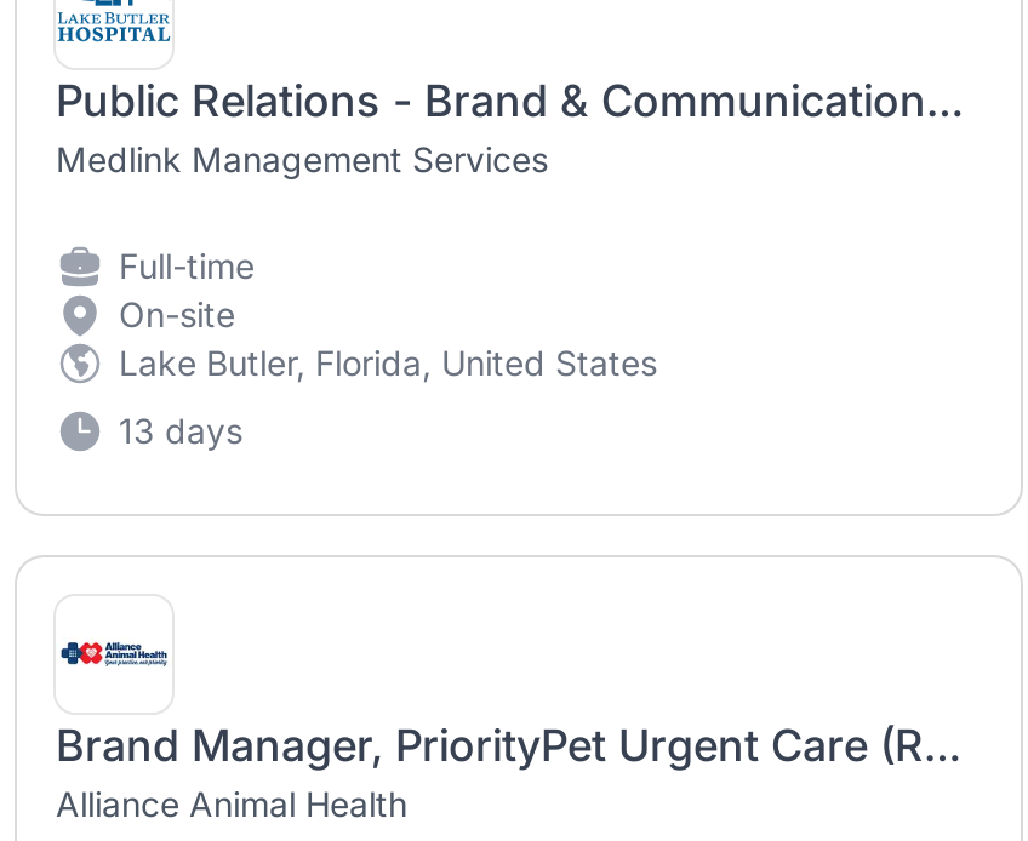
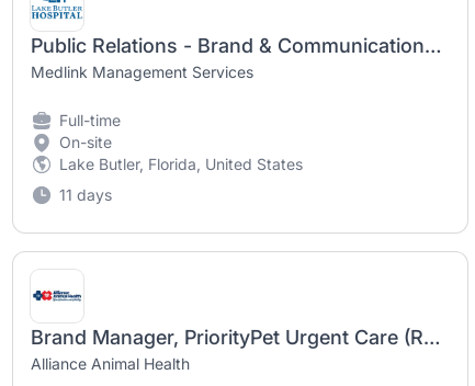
[119,410,242,451] 13 days -> [59,185,112,204] 11 days

